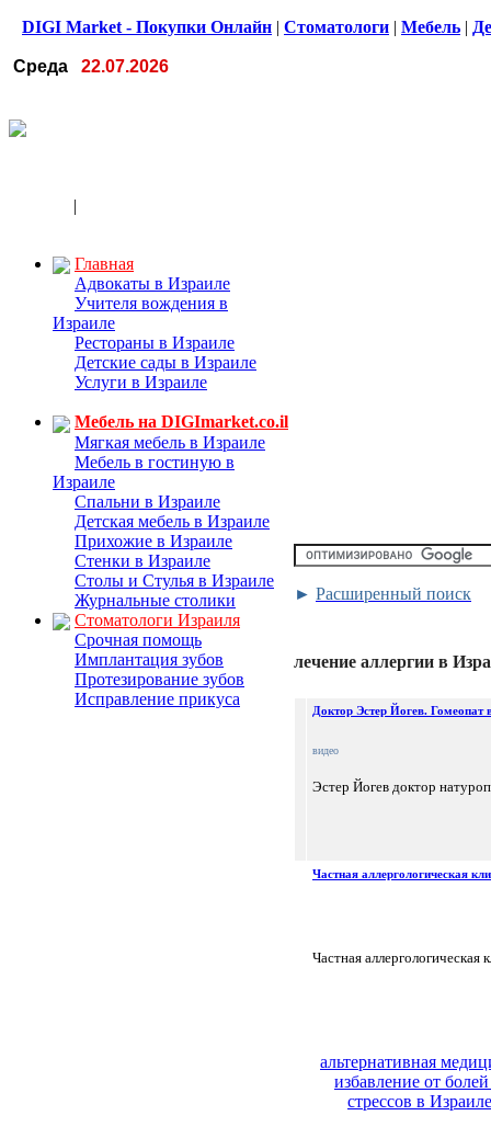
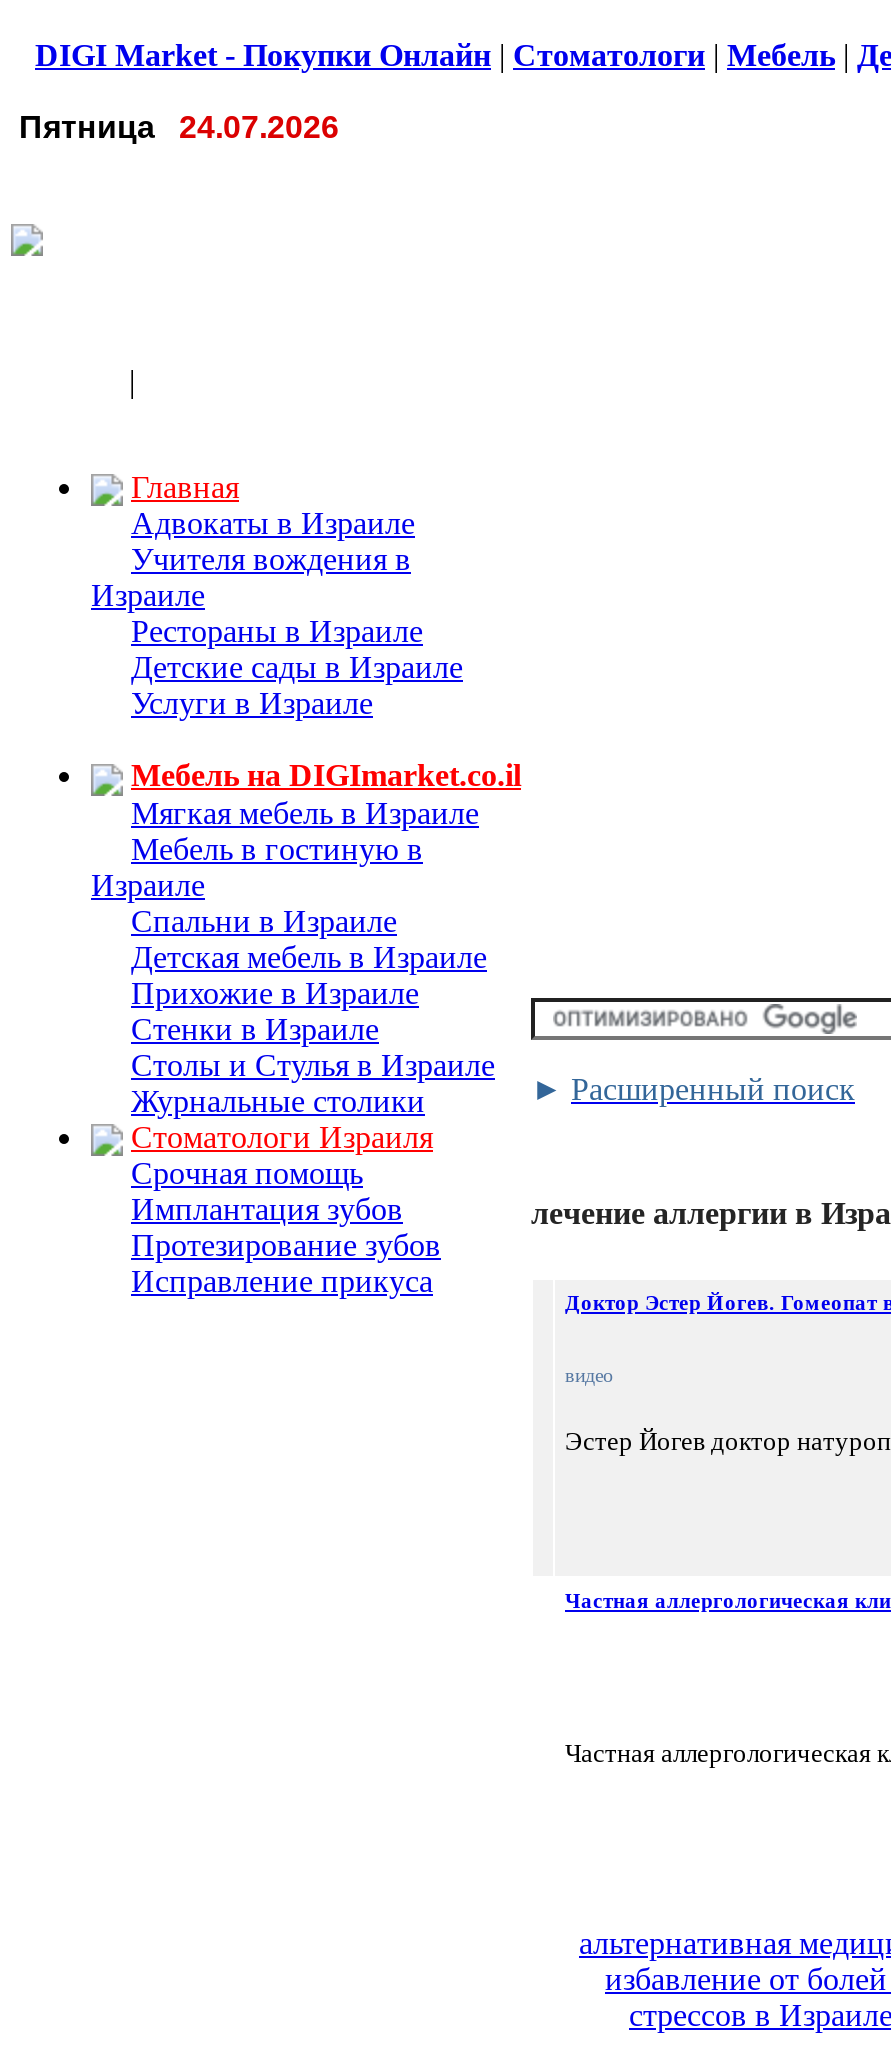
[13,57,169,76] Среда | 22.07.2026 -> [19,110,339,144] Пятница | 24.07.2026

